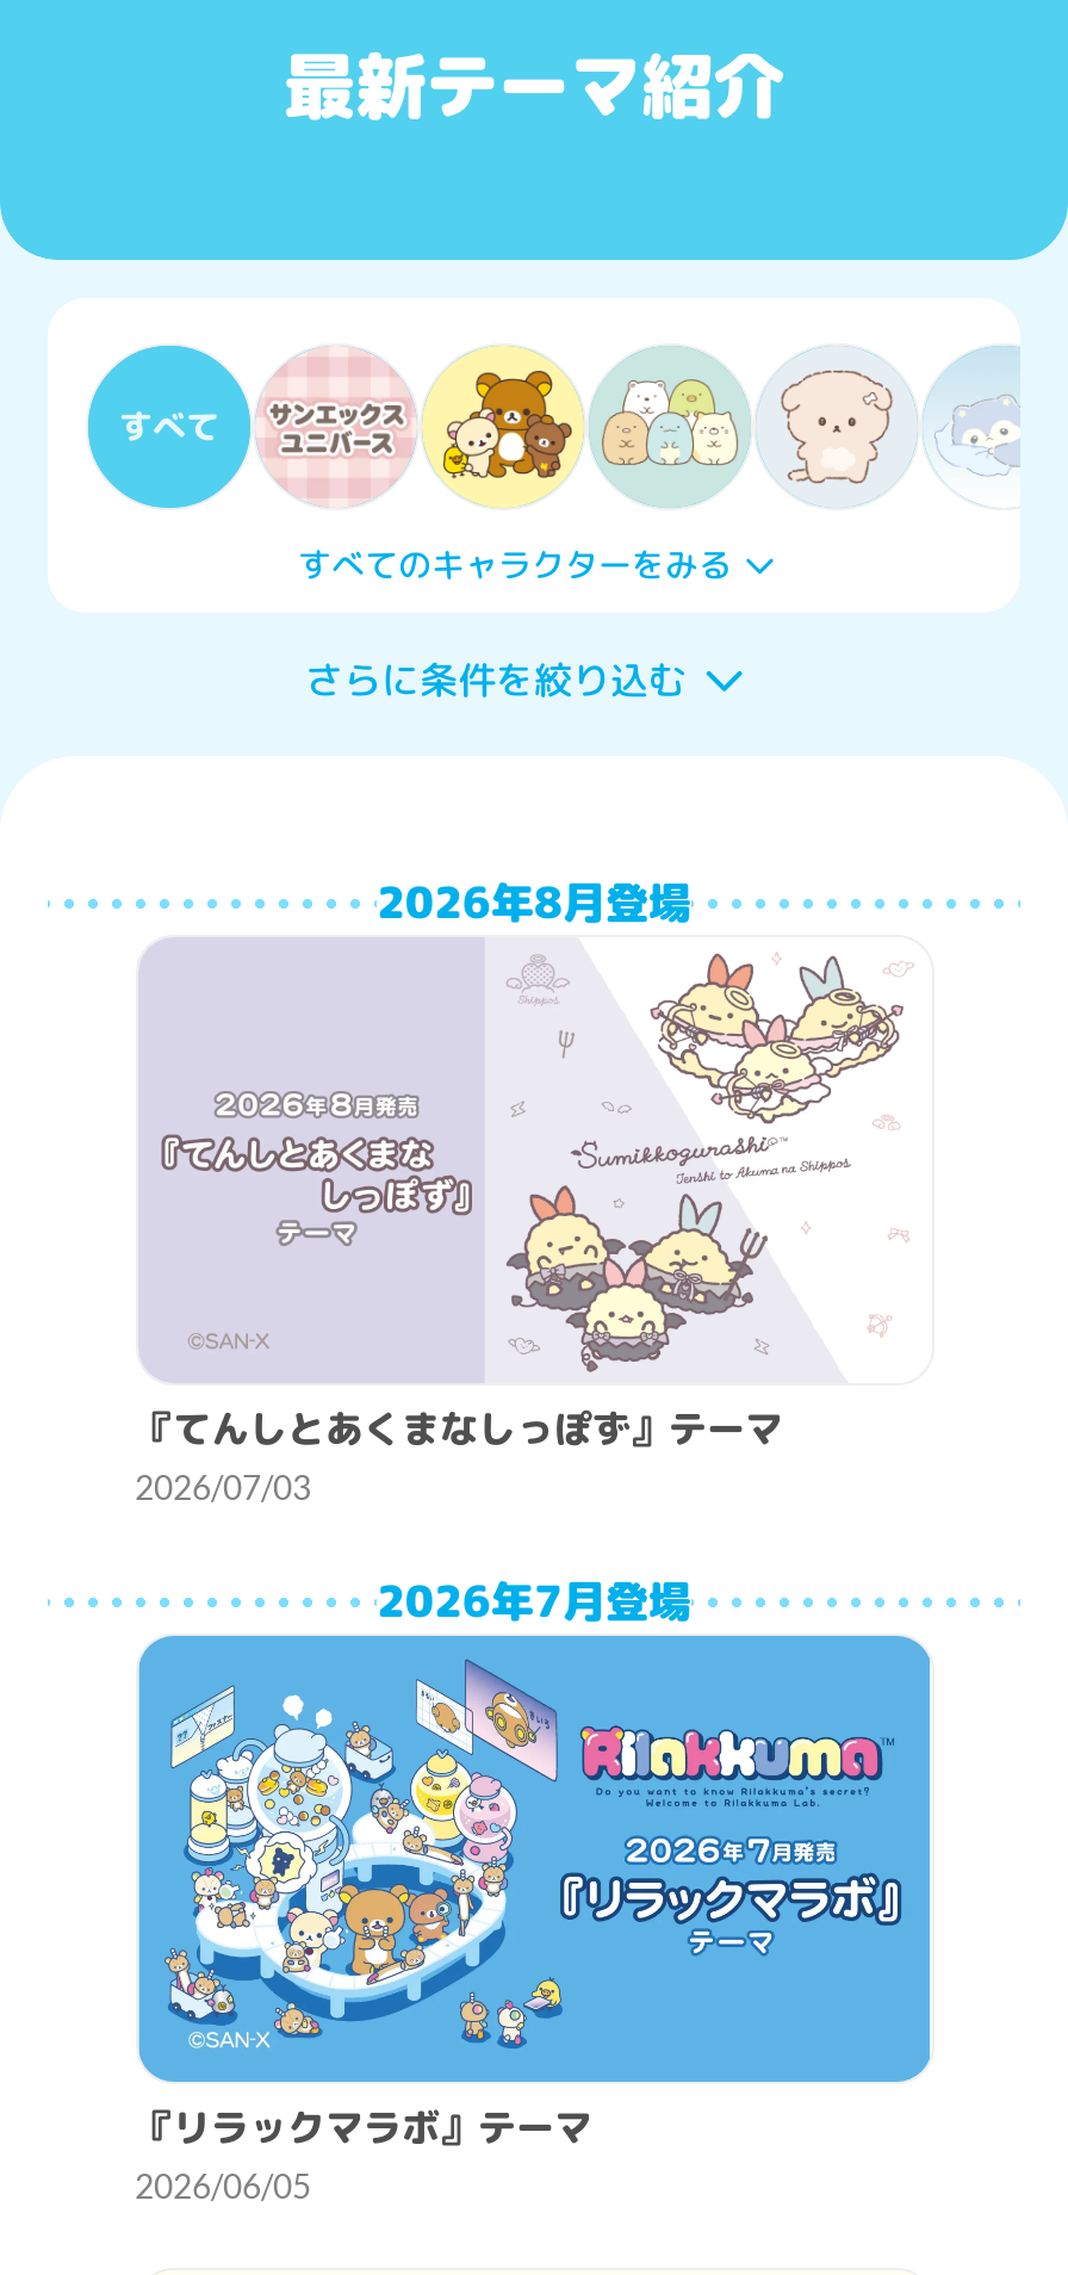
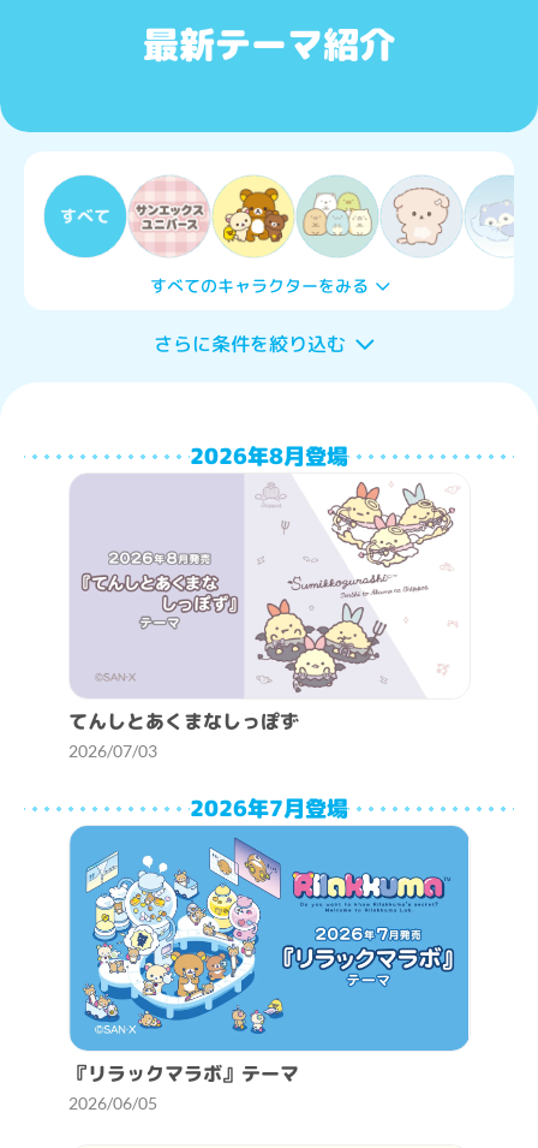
[135,1402,783,1455] 『てんしとあくまなしっぽず』テーマ -> [68,708,298,734] てんしとあくまなしっぽず

